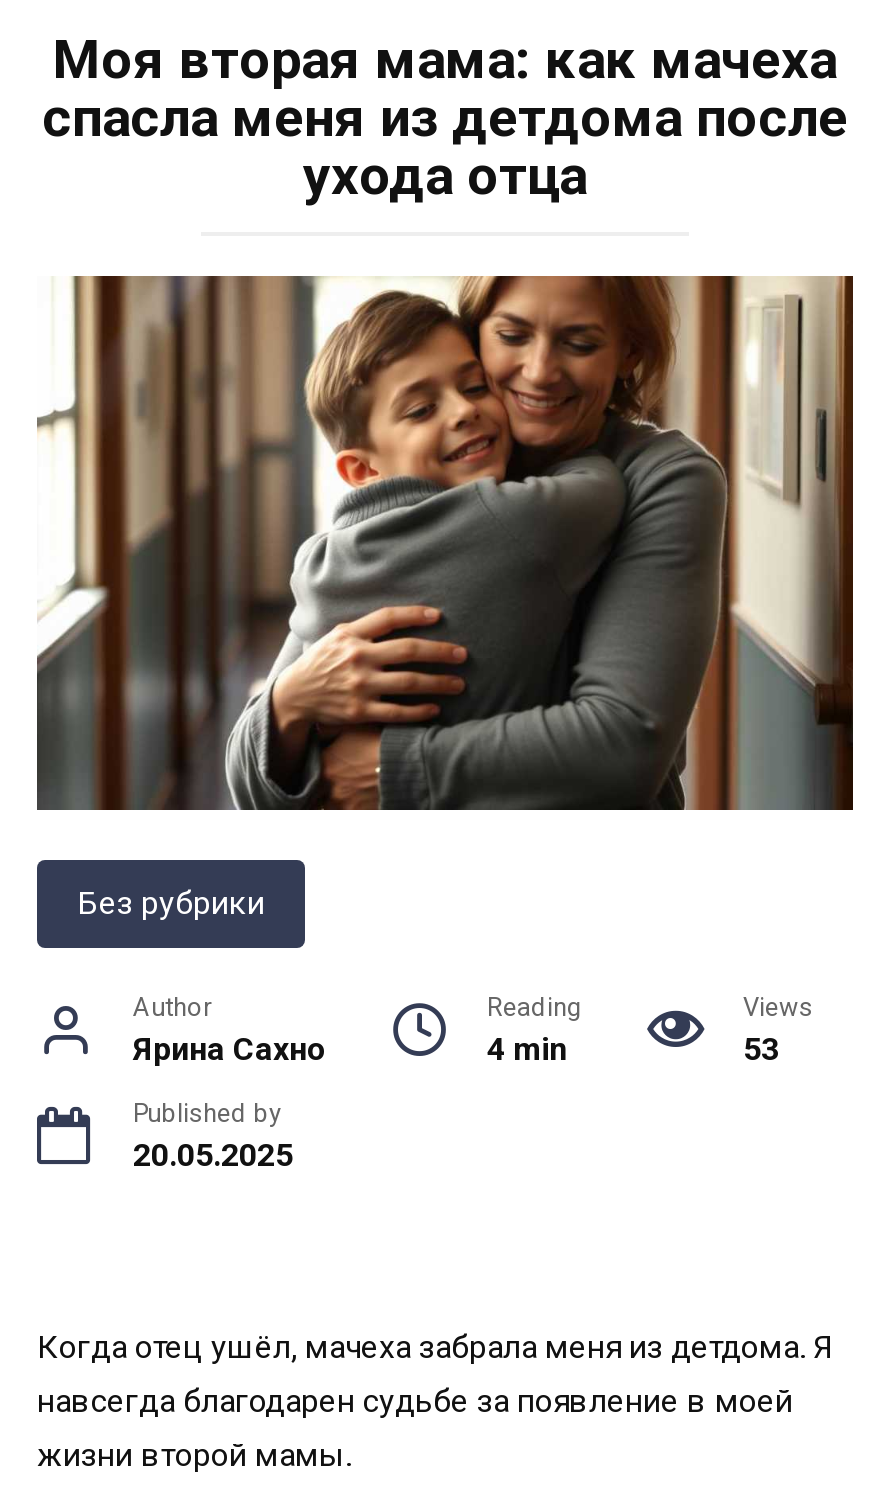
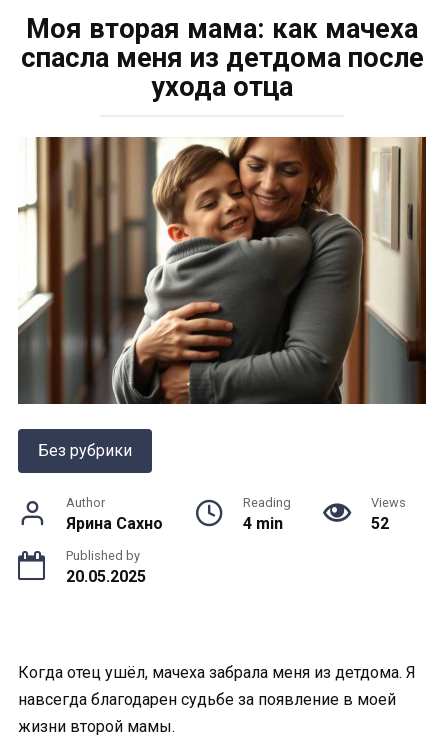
[743,1031,779,1069] 53 -> [371,514,389,533] 52

